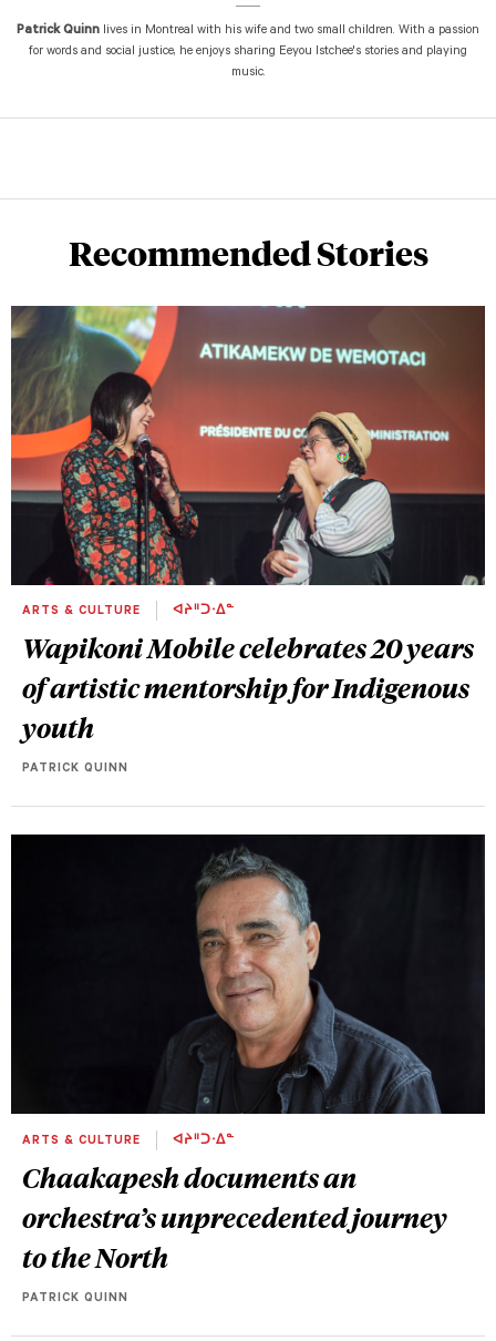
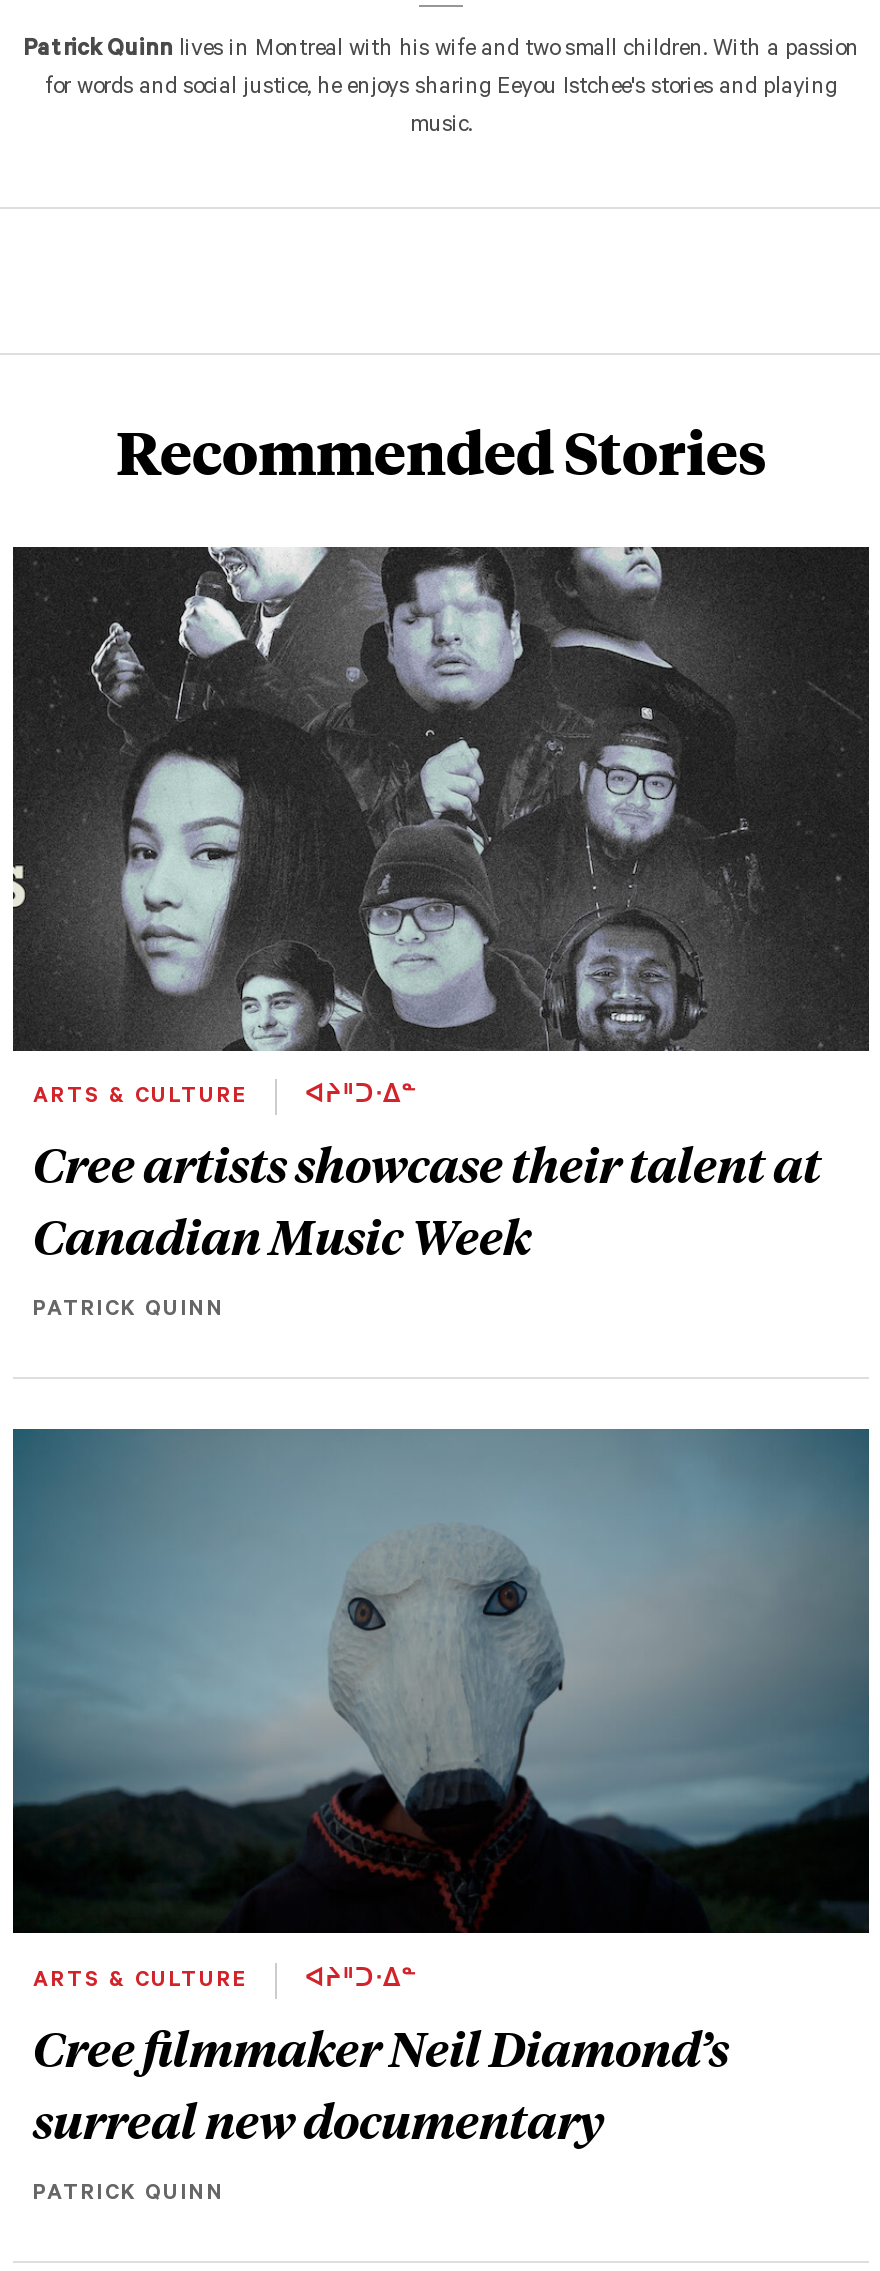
[10,305,485,745] [image] | Wapikoni Mobile celebrates 20 years | of artistic mentorship for Indigenous | youth -> [11,545,869,1268] [image] | Cree artists showcase their talent at | Canadian Music Week
[10,833,485,1274] [image] | Chaakapesh documents an | orchestra’s unprecedented journey | to the North -> [11,1427,869,2151] [image] | Cree filmmaker Neil Diamond’s | surreal new documentary

